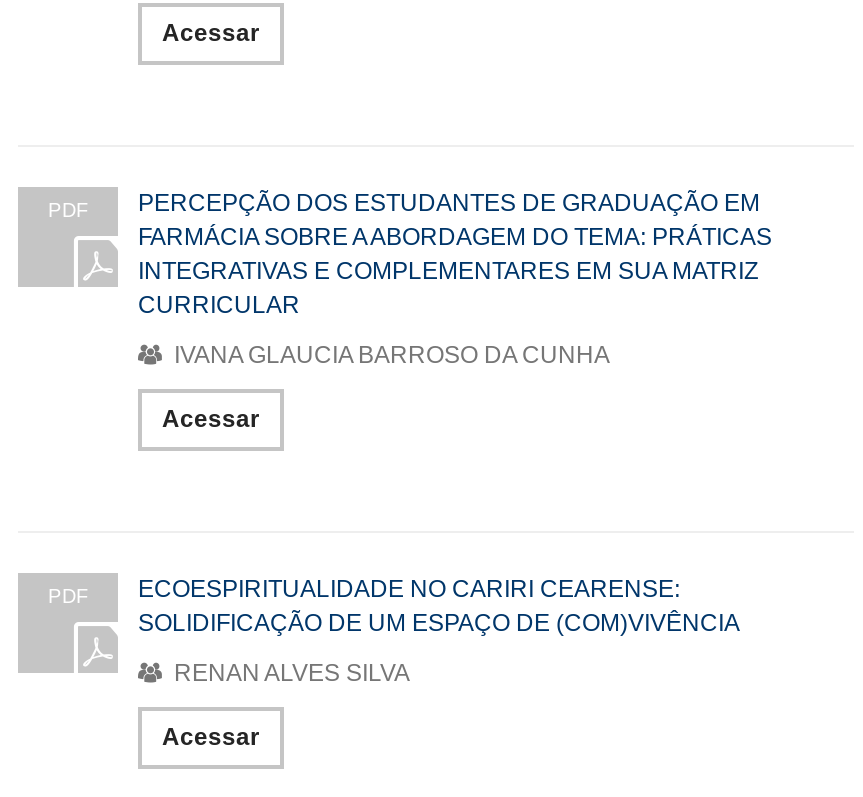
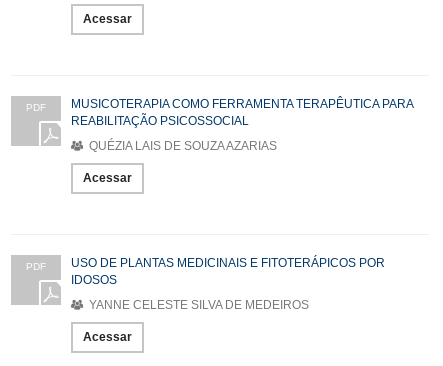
[138,189,772,319] PERCEPÇÃO DOS ESTUDANTES DE GRADUAÇÃO EM | FARMÁCIA SOBRE A ABORDAGEM DO TEMA: PRÁTICAS | INTEGRATIVAS E COMPLEMENTARES EM SUA MATRIZ | CURRICULAR -> [71,97,413,128] MUSICOTERAPIA COMO FERRAMENTA TERAPÊUTICA PARA | REABILITAÇÃO PSICOSSOCIAL
[168,341,610,369] IVANA GLAUCIA BARROSO DA CUNHA -> [86,139,277,153] QUÉZIA LAIS DE SOUZA AZARIAS
[138,575,740,637] ECOESPIRITUALIDADE NO CARIRI CEARENSE: | SOLIDIFICAÇÃO DE UM ESPAÇO DE (COM)VIVÊNCIA -> [71,256,385,287] USO DE PLANTAS MEDICINAIS E FITOTERÁPICOS POR | IDOSOS
[168,659,410,687] RENAN ALVES SILVA -> [86,298,309,312] YANNE CELESTE SILVA DE MEDEIROS

